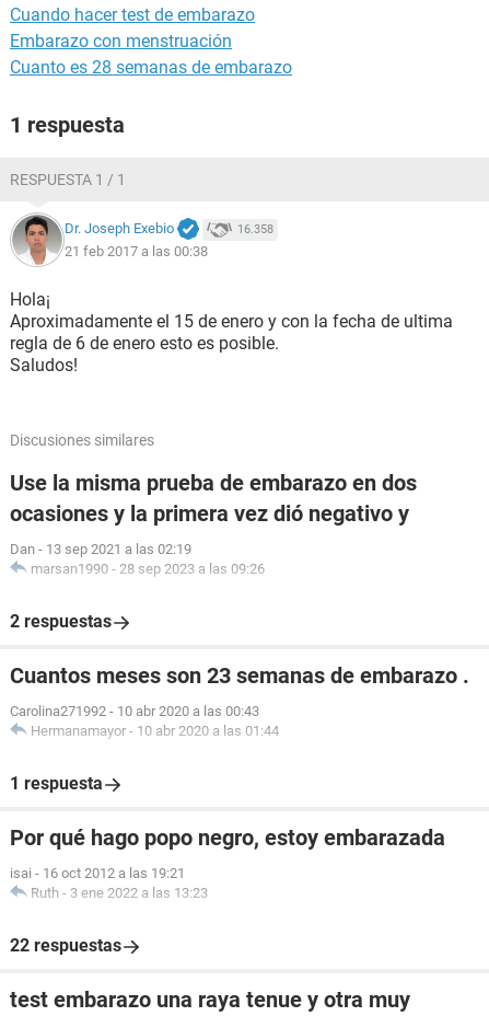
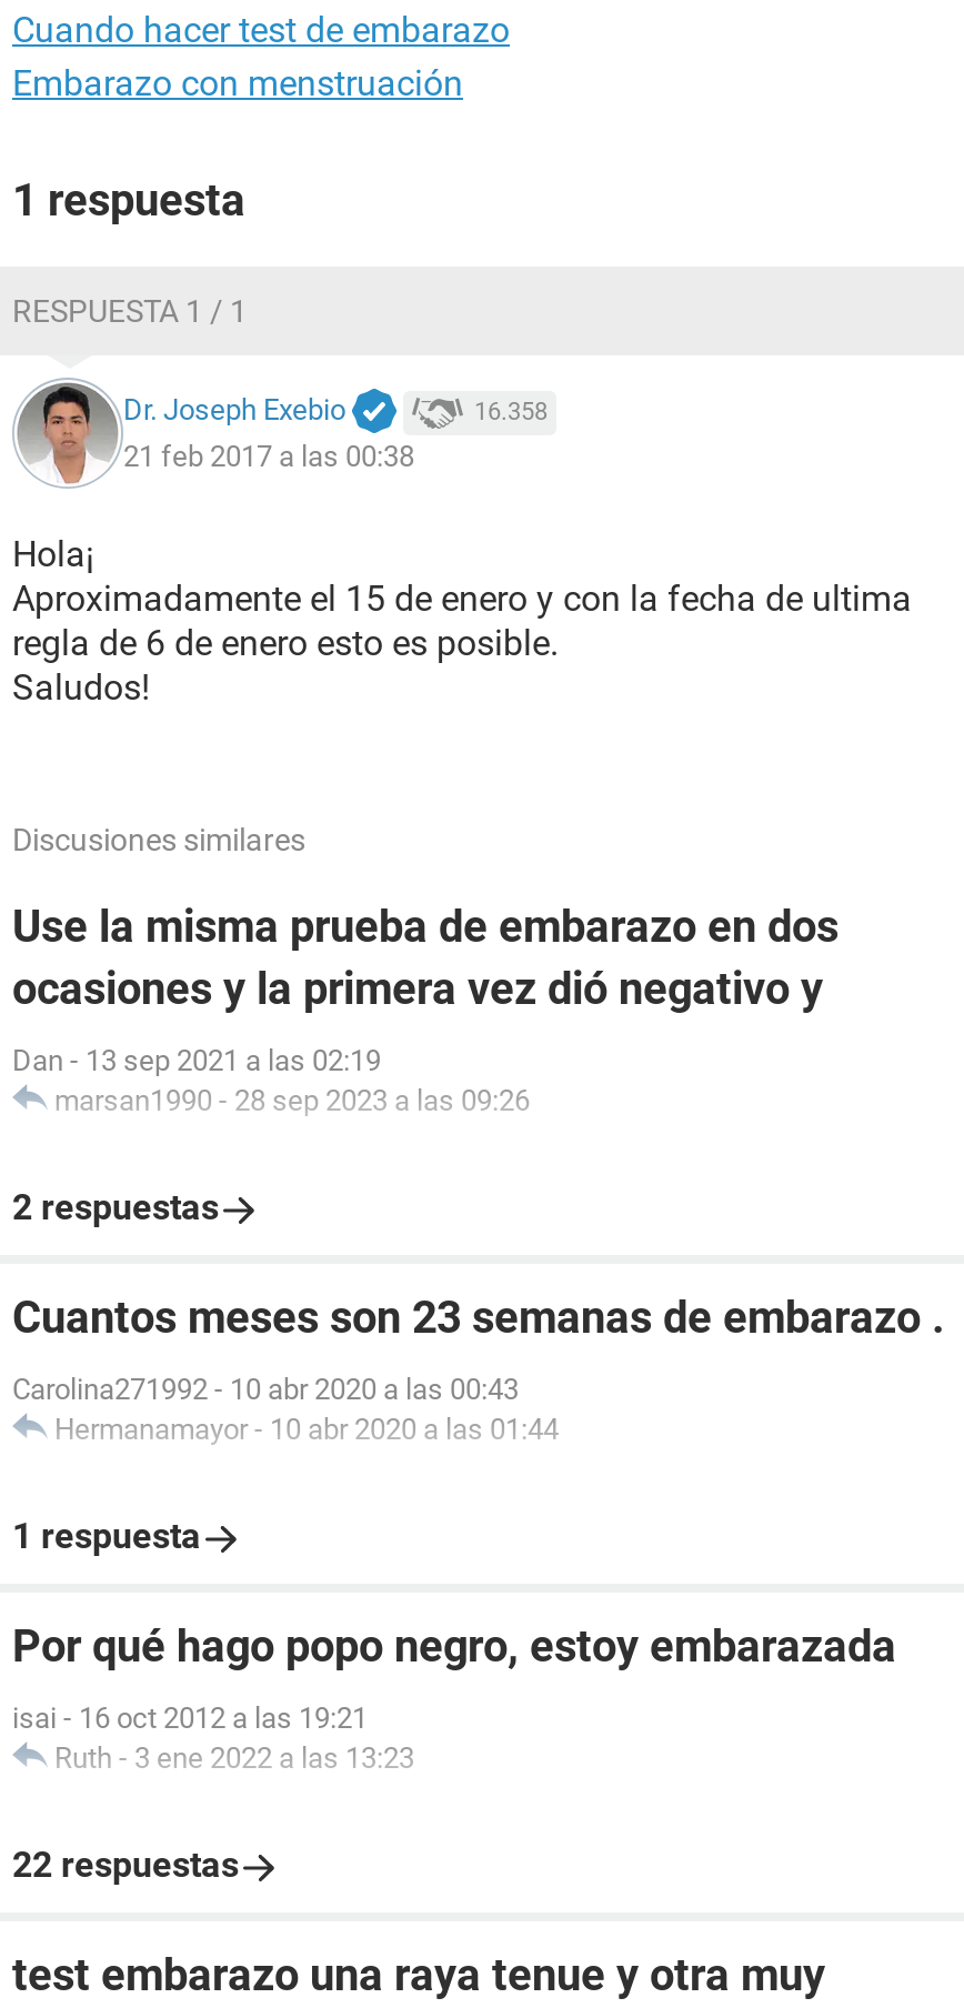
[10,57,292,78] Cuanto es 28 semanas de embarazo -> none

